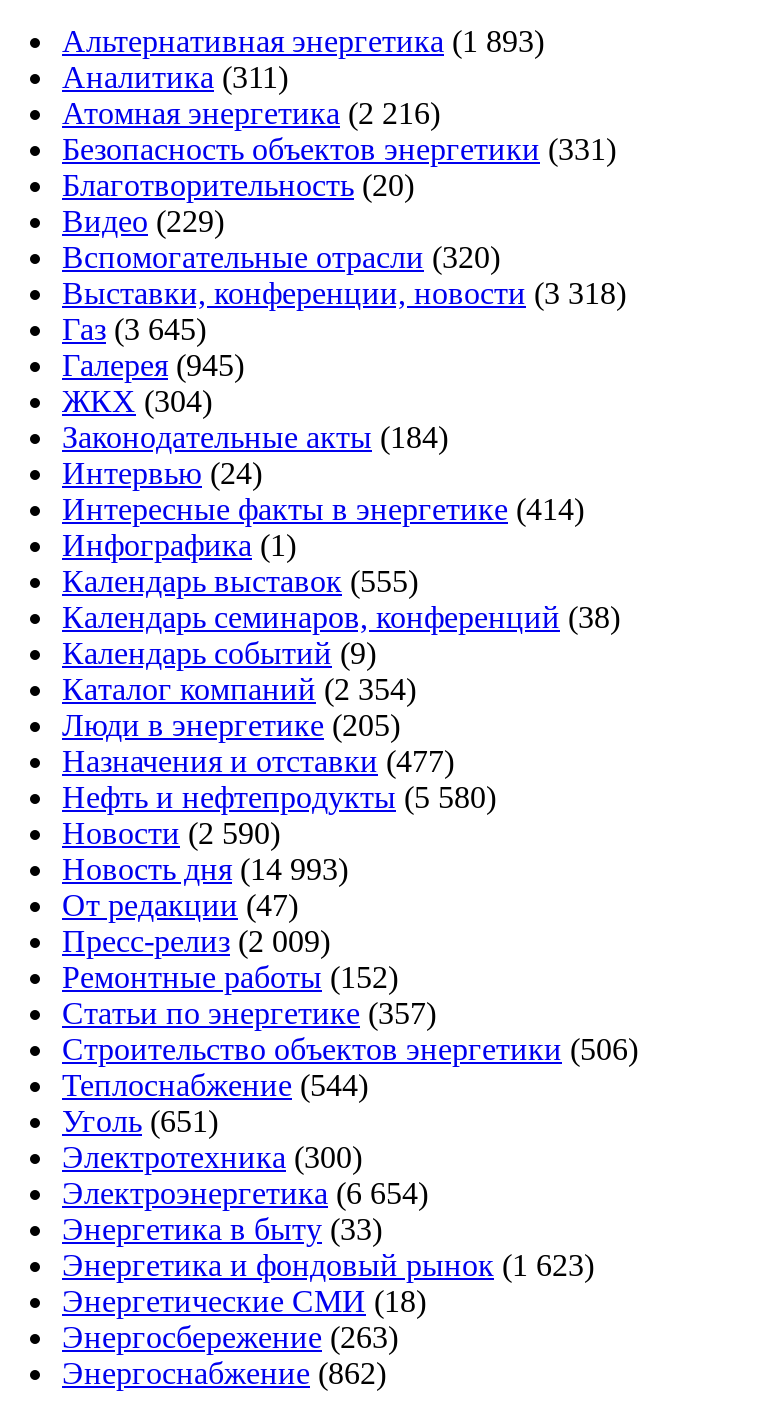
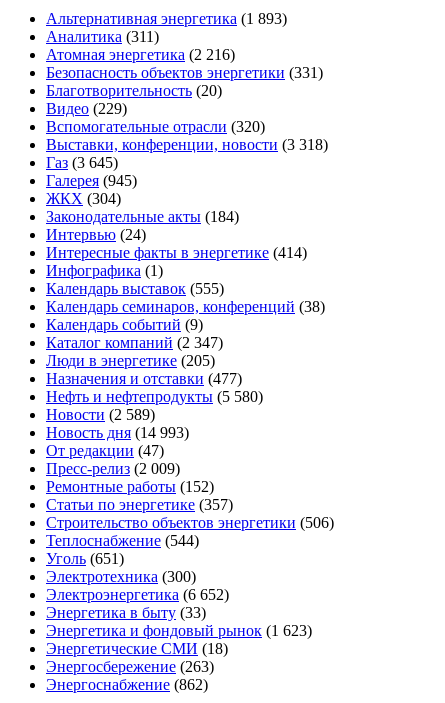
[62,671,416,705] Каталог компаний (2 354) -> [46,334,223,351] Каталог компаний (2 347)
[62,815,280,849] Новости (2 590) -> [46,406,155,423] Новости (2 589)
[62,1175,428,1209] Электроэнергетика (6 654) -> [46,586,229,603] Электроэнергетика (6 652)

